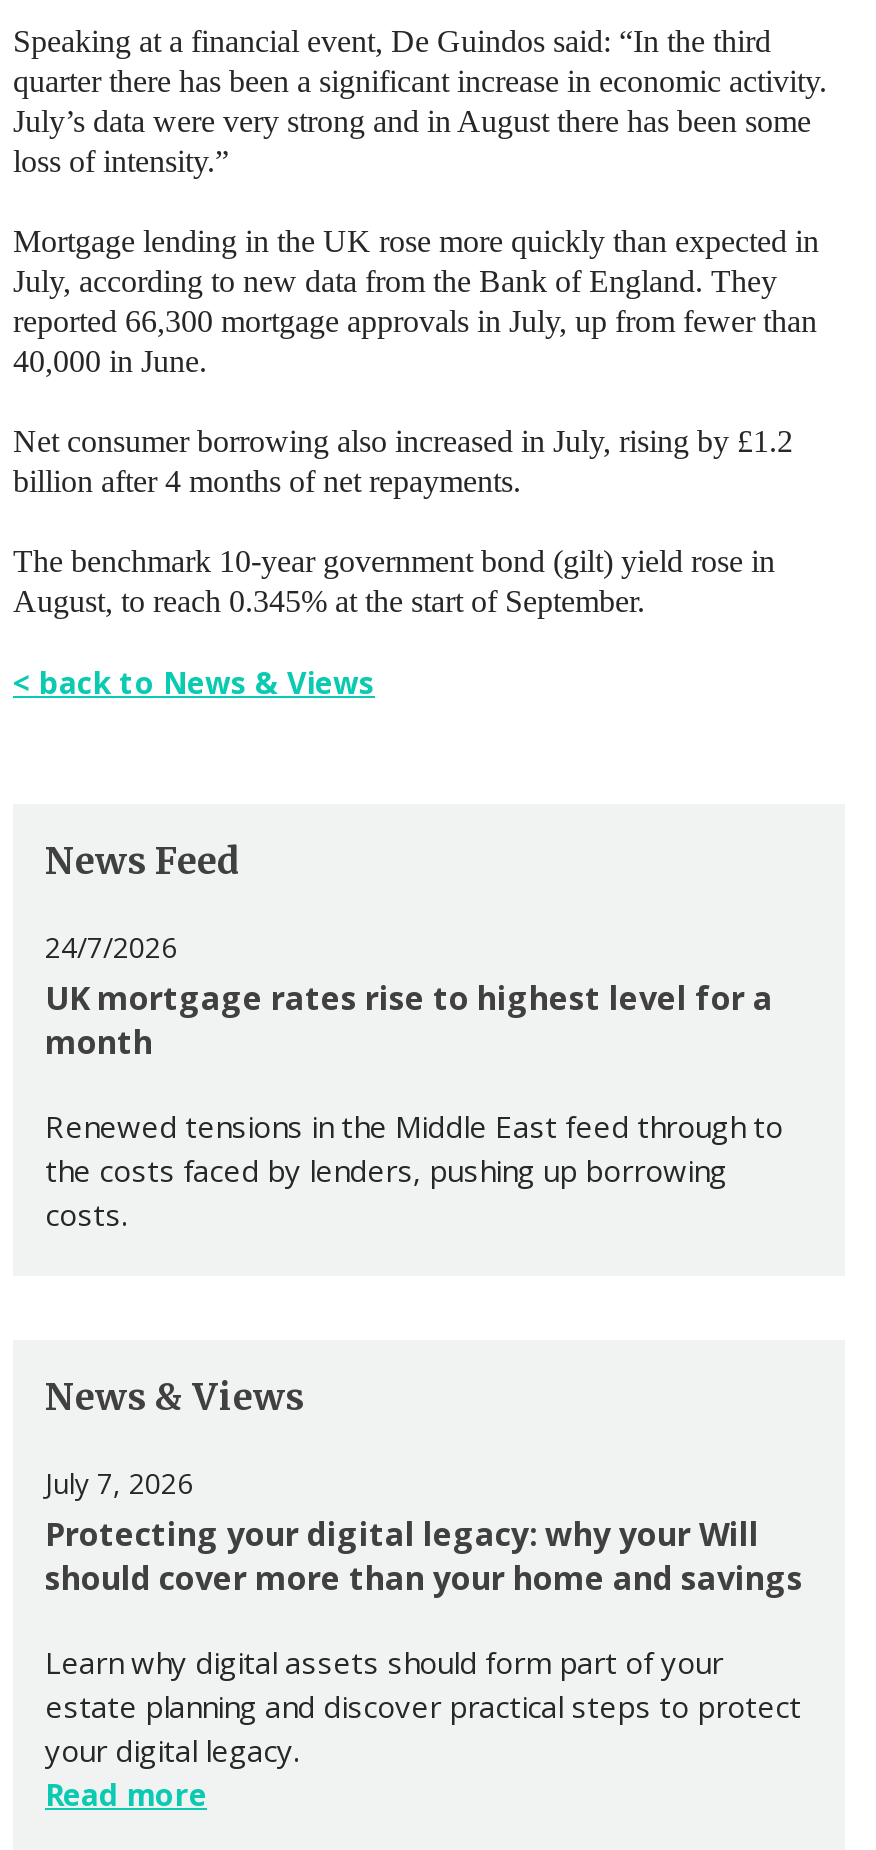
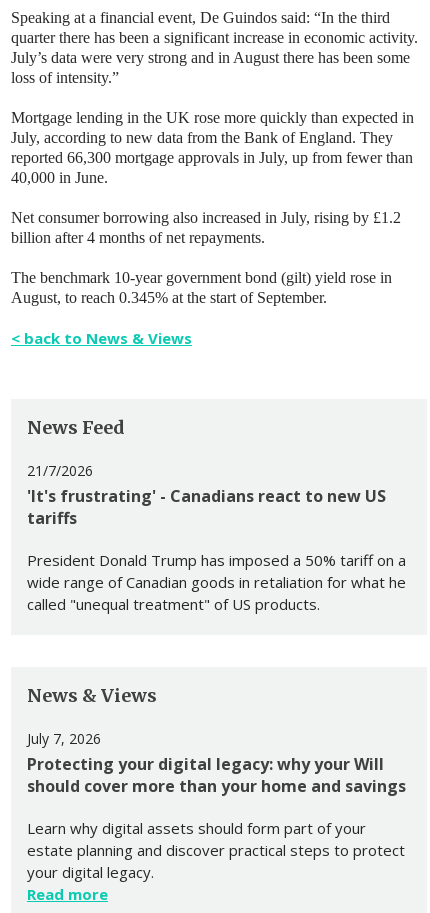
[45,929,773,1065] 24/7/2026 | UK mortgage rates rise to highest level for a | month -> [27,461,386,529] 21/7/2026 | 'It's frustrating' - Canadians react to new US | tariffs
[45,1107,783,1235] Renewed tensions in the Middle East feed through to | the costs faced by lenders, pushing up borrowing | costs. -> [27,550,406,614] President Donald Trump has imposed a 50% tariff on a | wide range of Canadian goods in retaliation for what he | called "unequal treatment" of US products.

